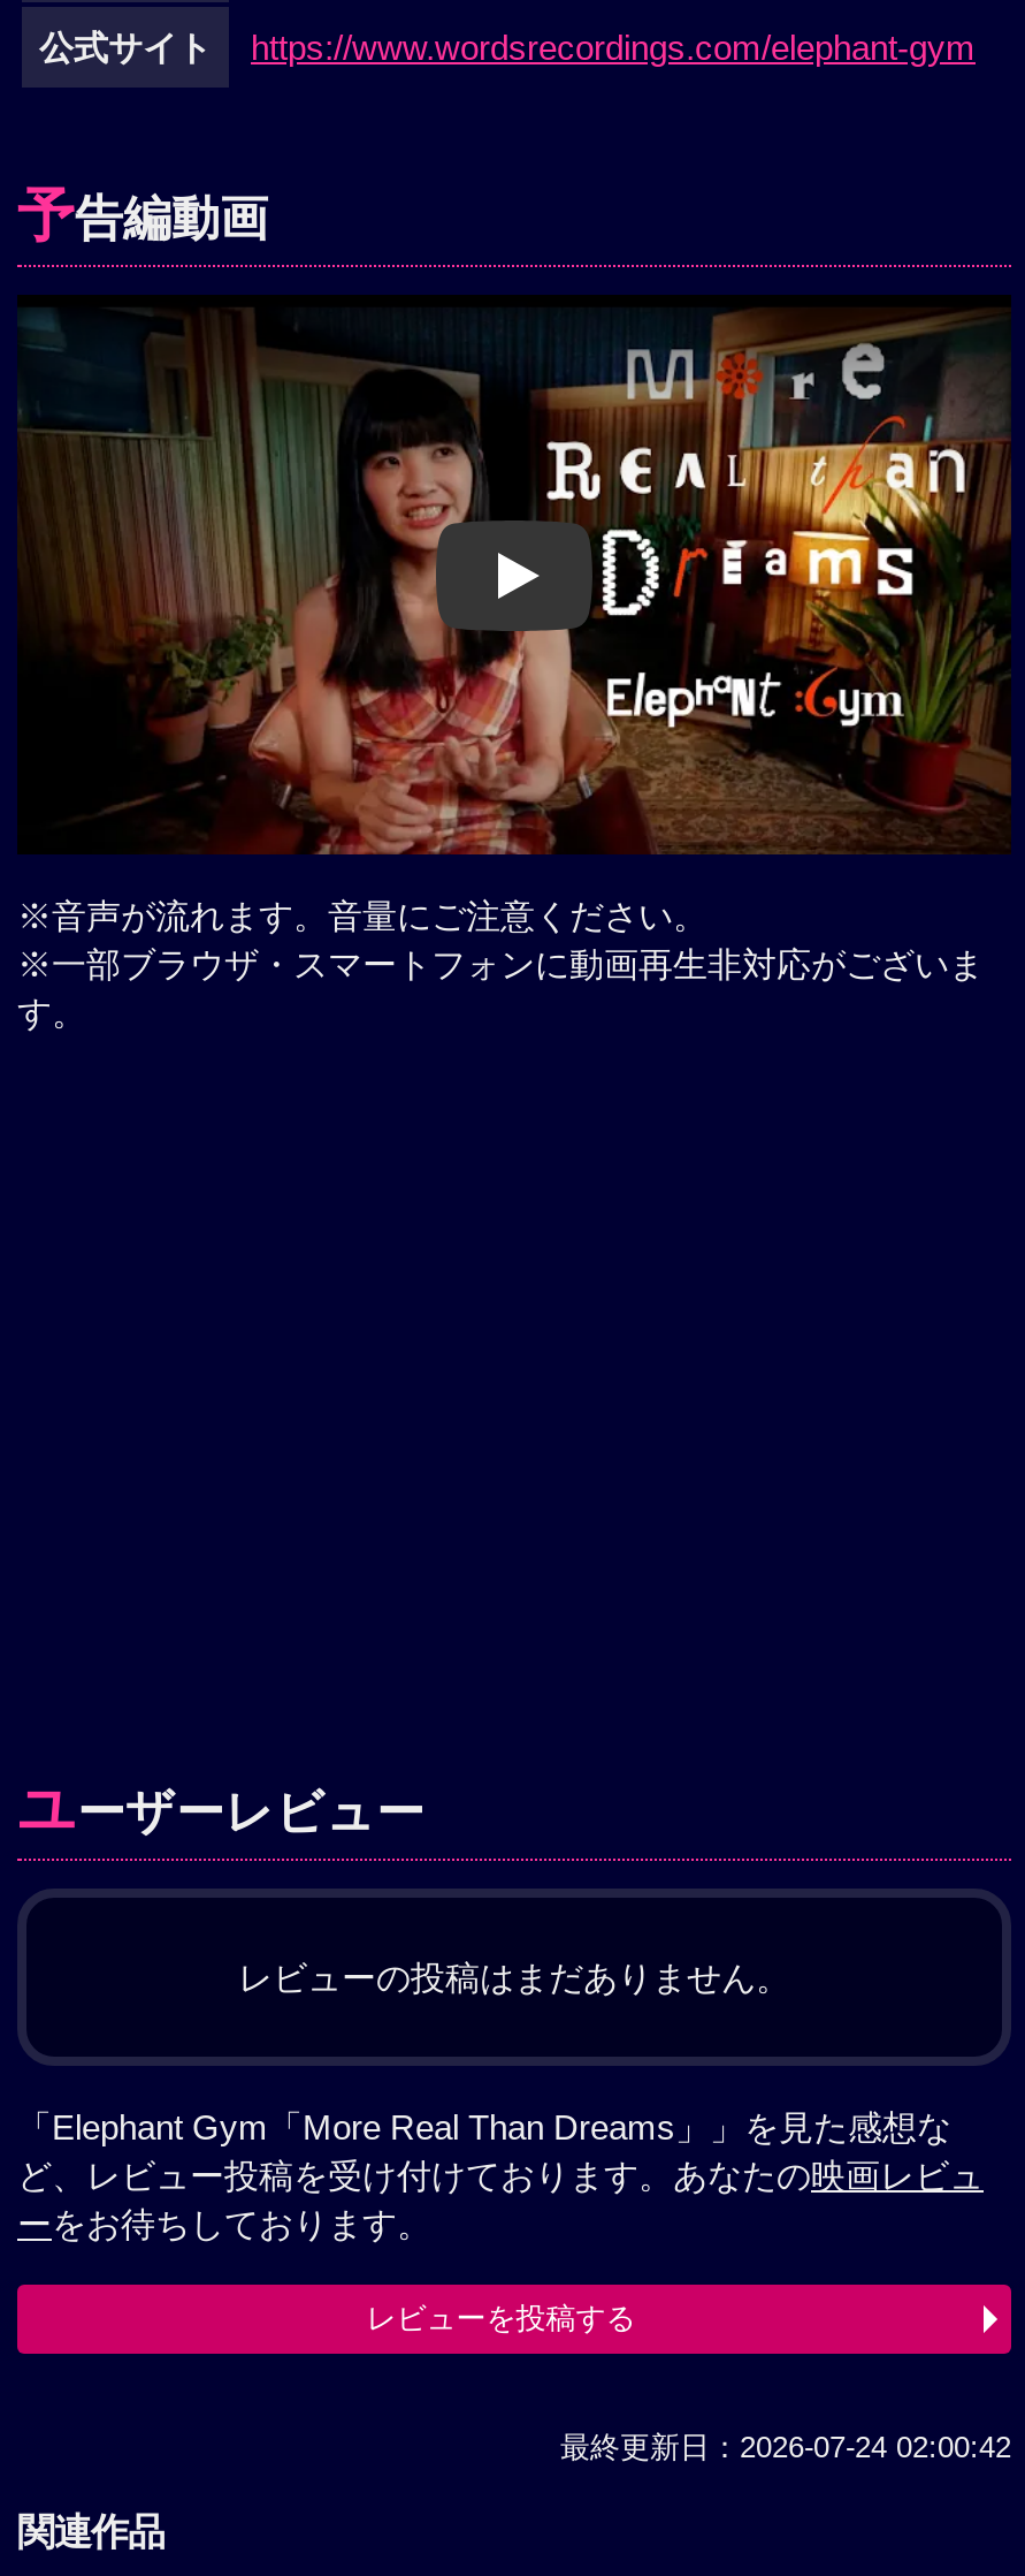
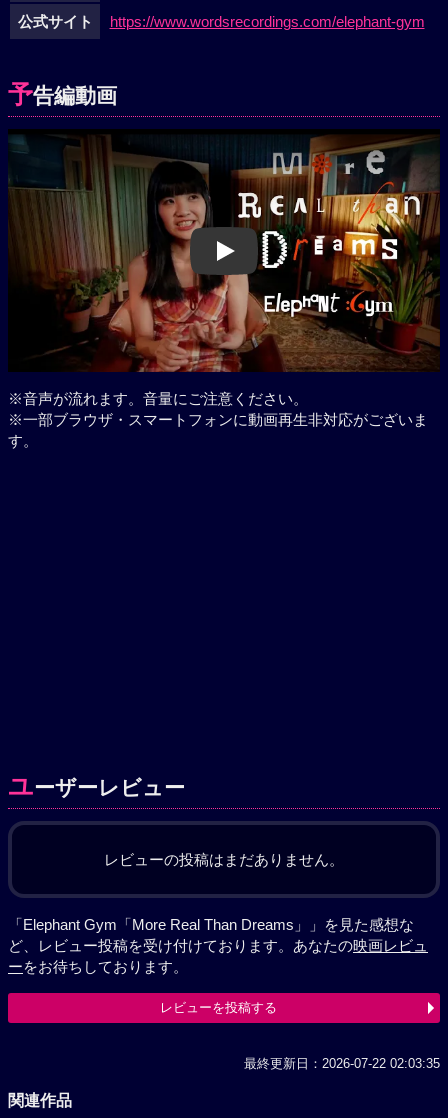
[560,2430,1011,2464] 最終更新日：2026-07-24 02:00:42 -> [244,1056,440,1071] 最終更新日：2026-07-22 02:03:35

